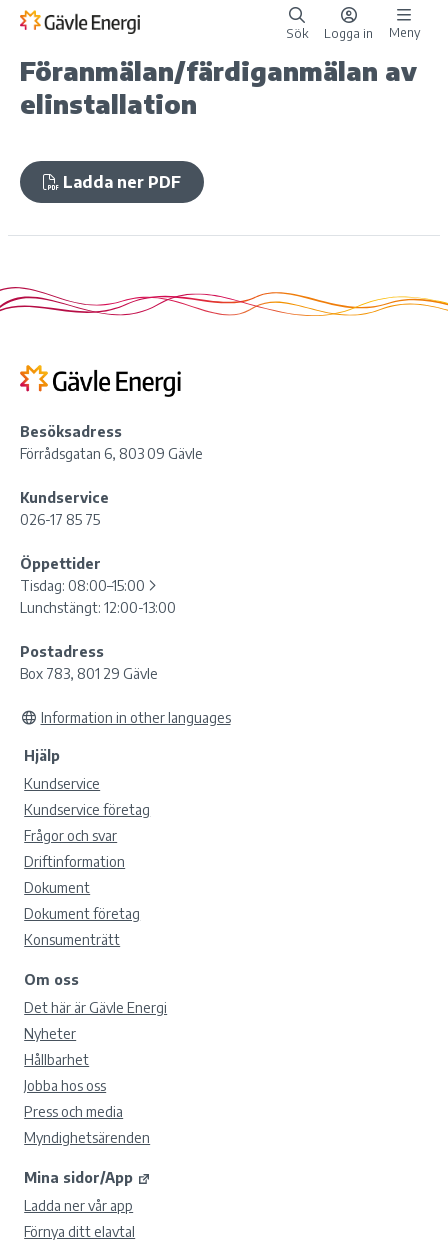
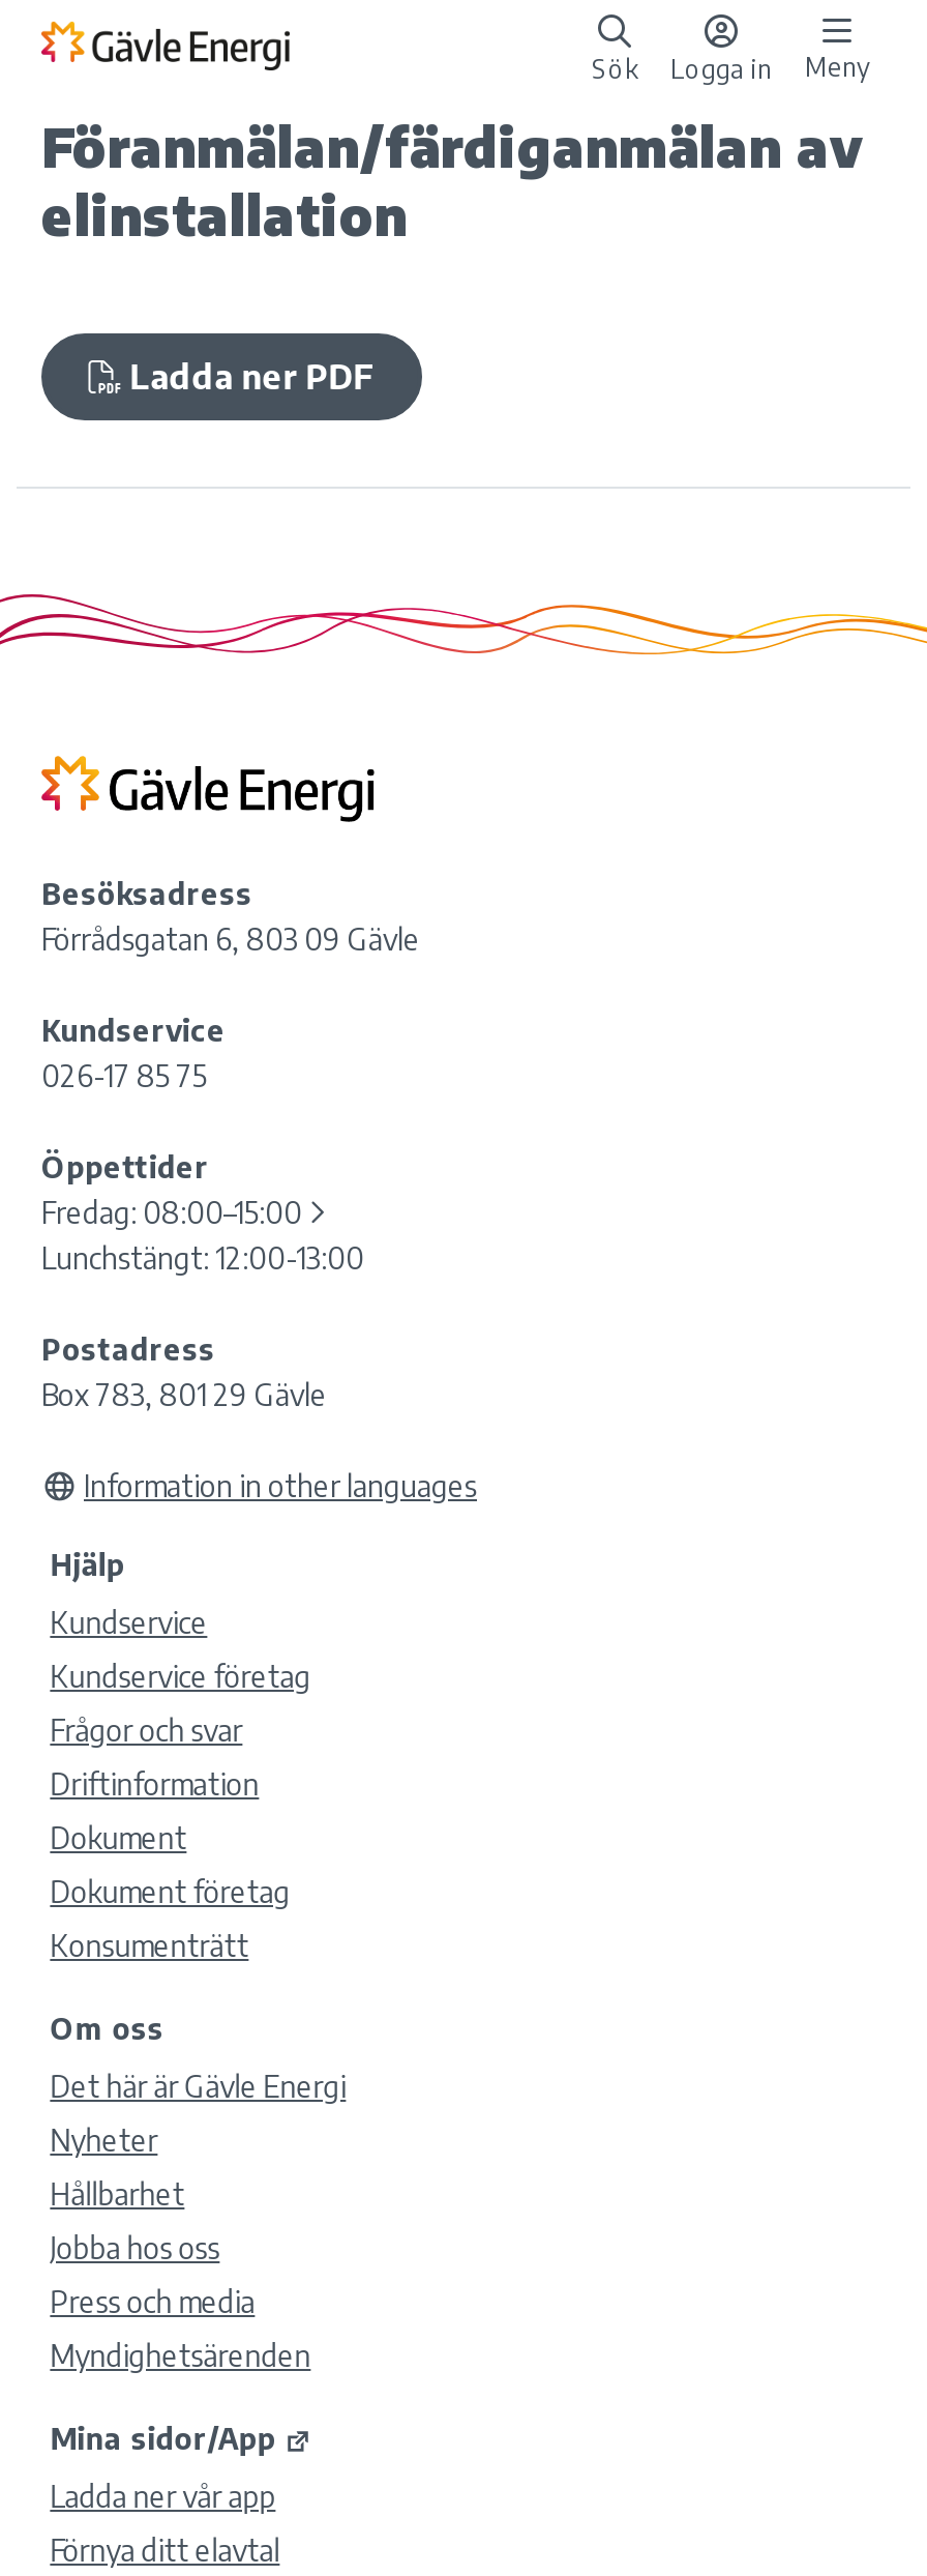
[20,577,145,594] Tisdag: 08:00–15:00 -> [41,1194,302,1229] Fredag: 08:00–15:00

